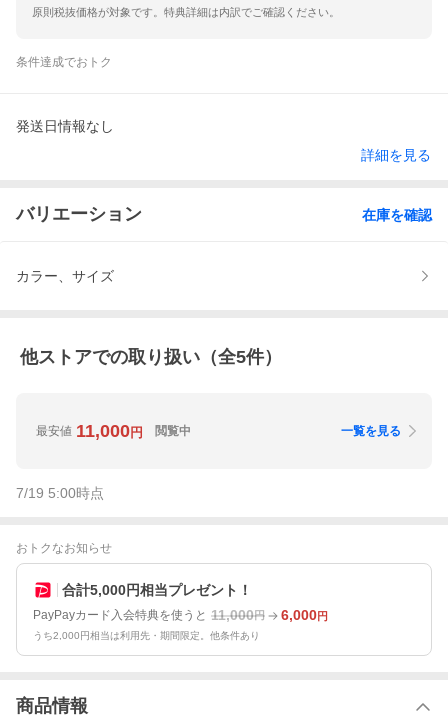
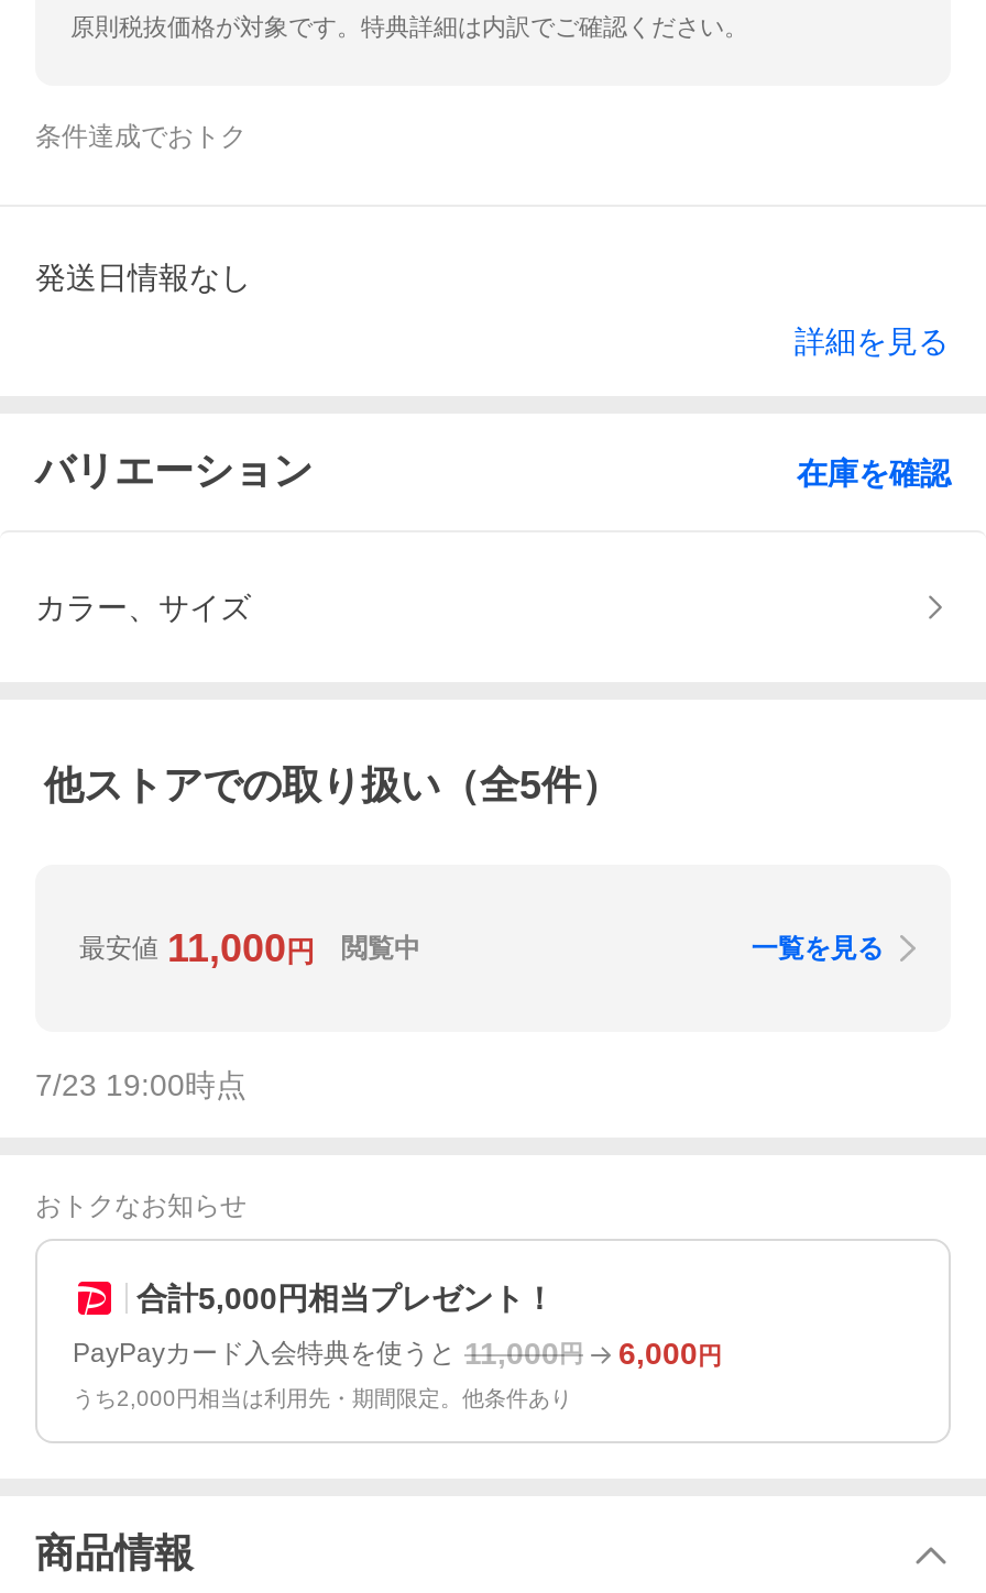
[16,485,104,501] 7/19 5:00時点 -> [35,1068,246,1103] 7/23 19:00時点

